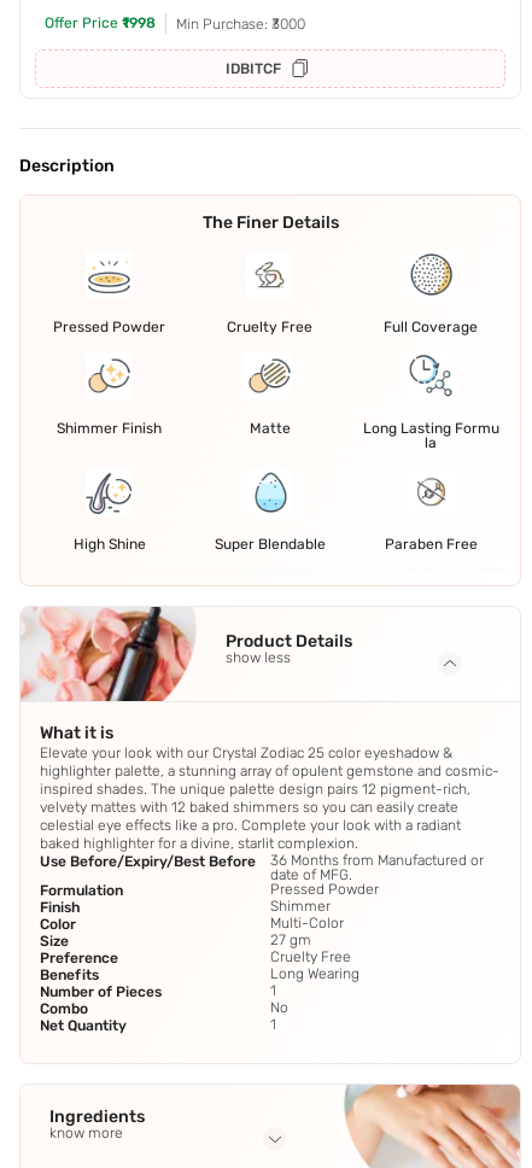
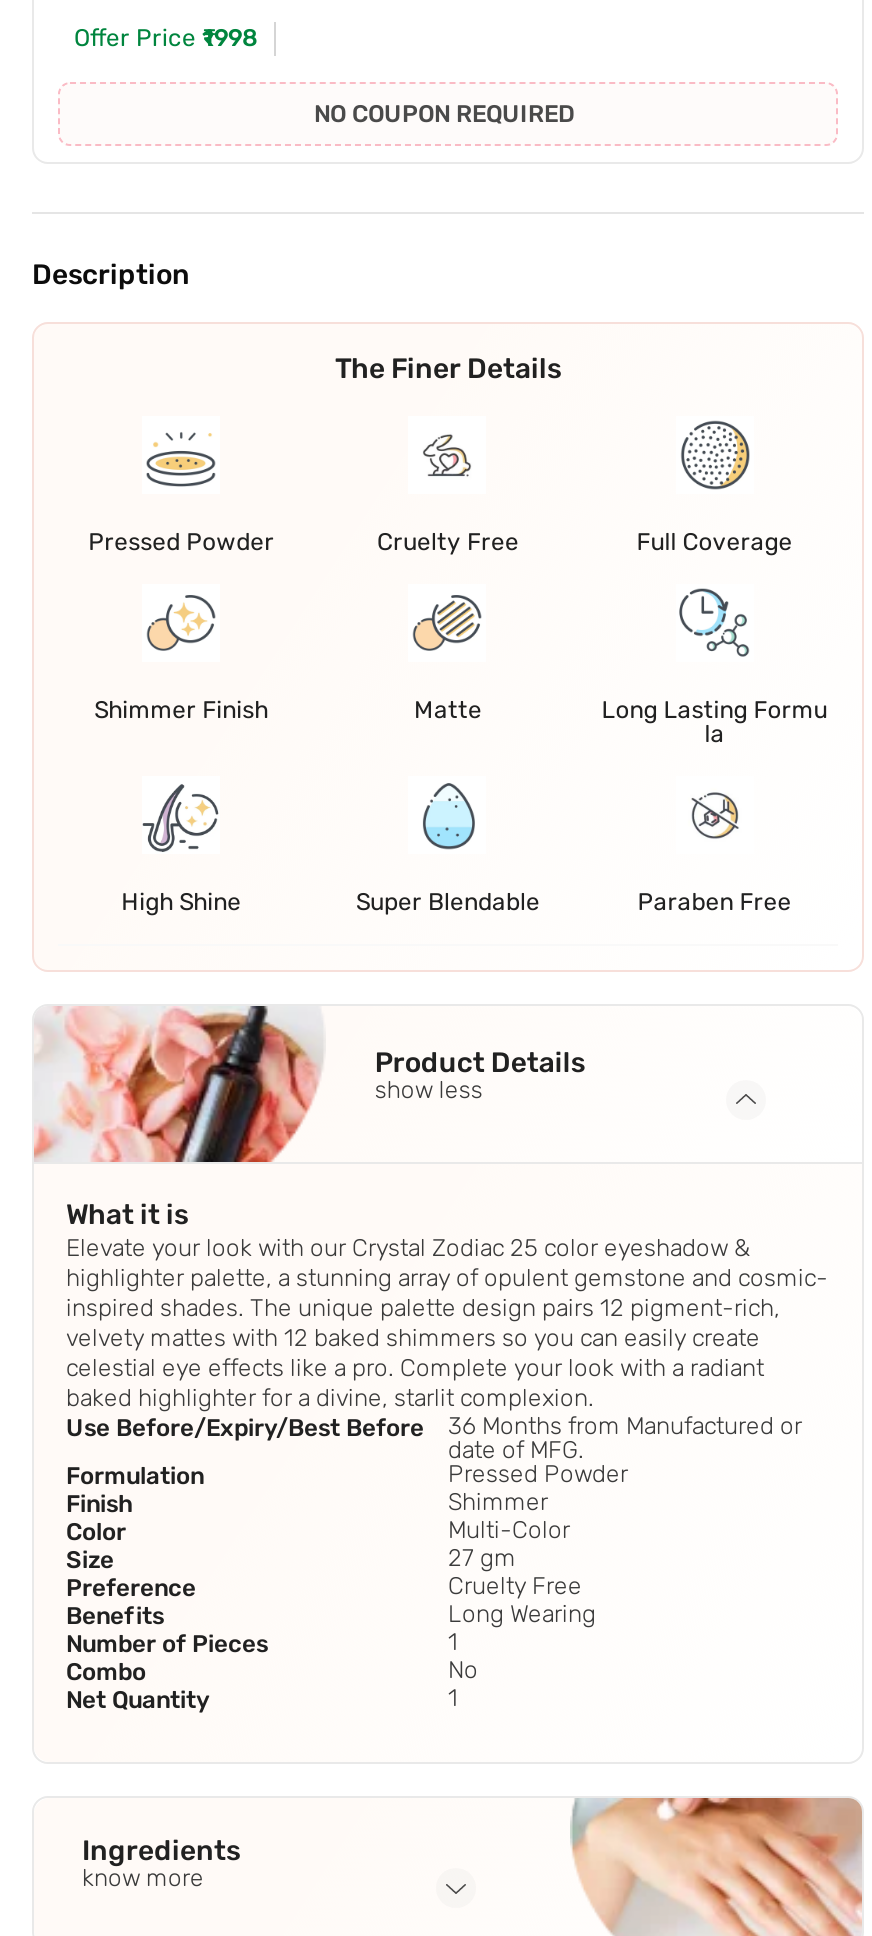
[176,15,305,78] Min Purchase: ₹3000 | IDBITCF -> [314,101,574,129] NO COUPON REQUIRED

